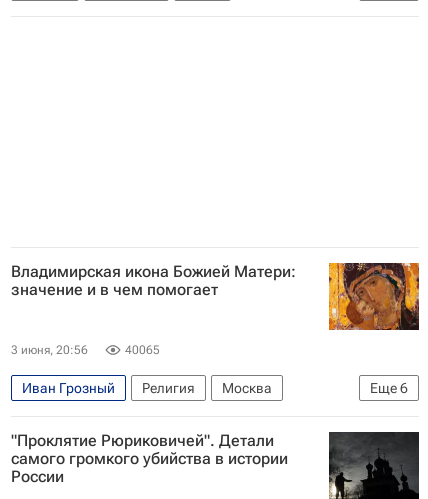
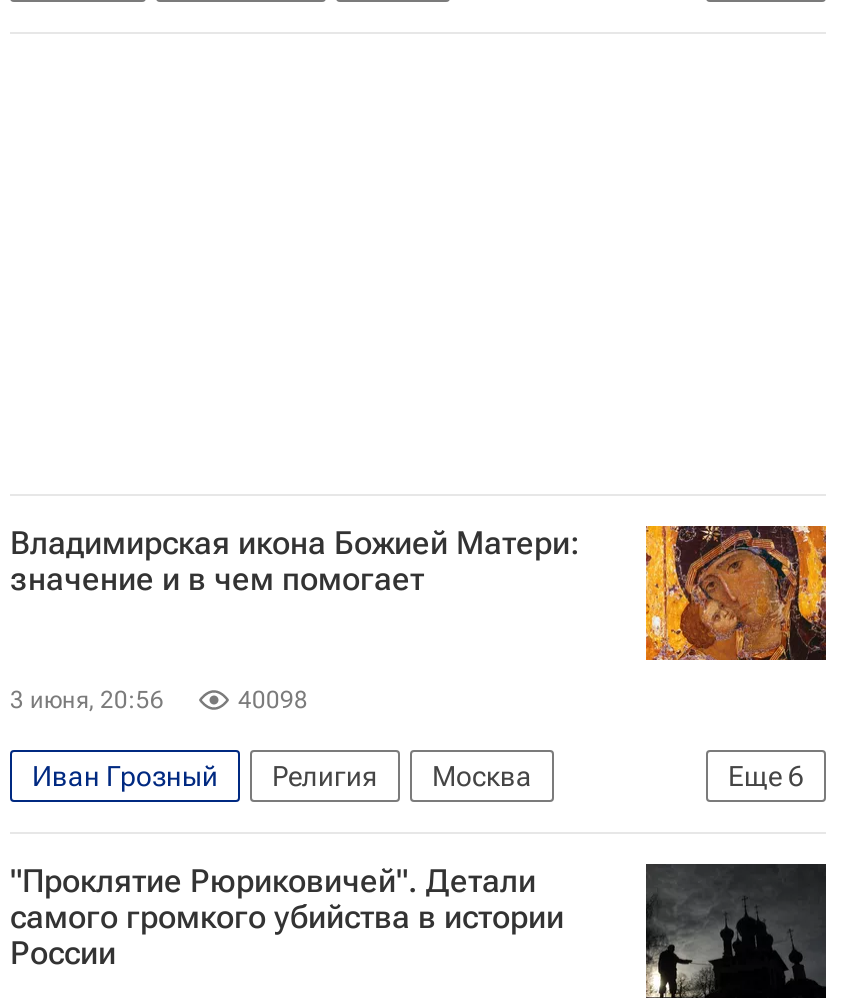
[125,343,160,357] 40065 -> [238,686,308,714] 40098

